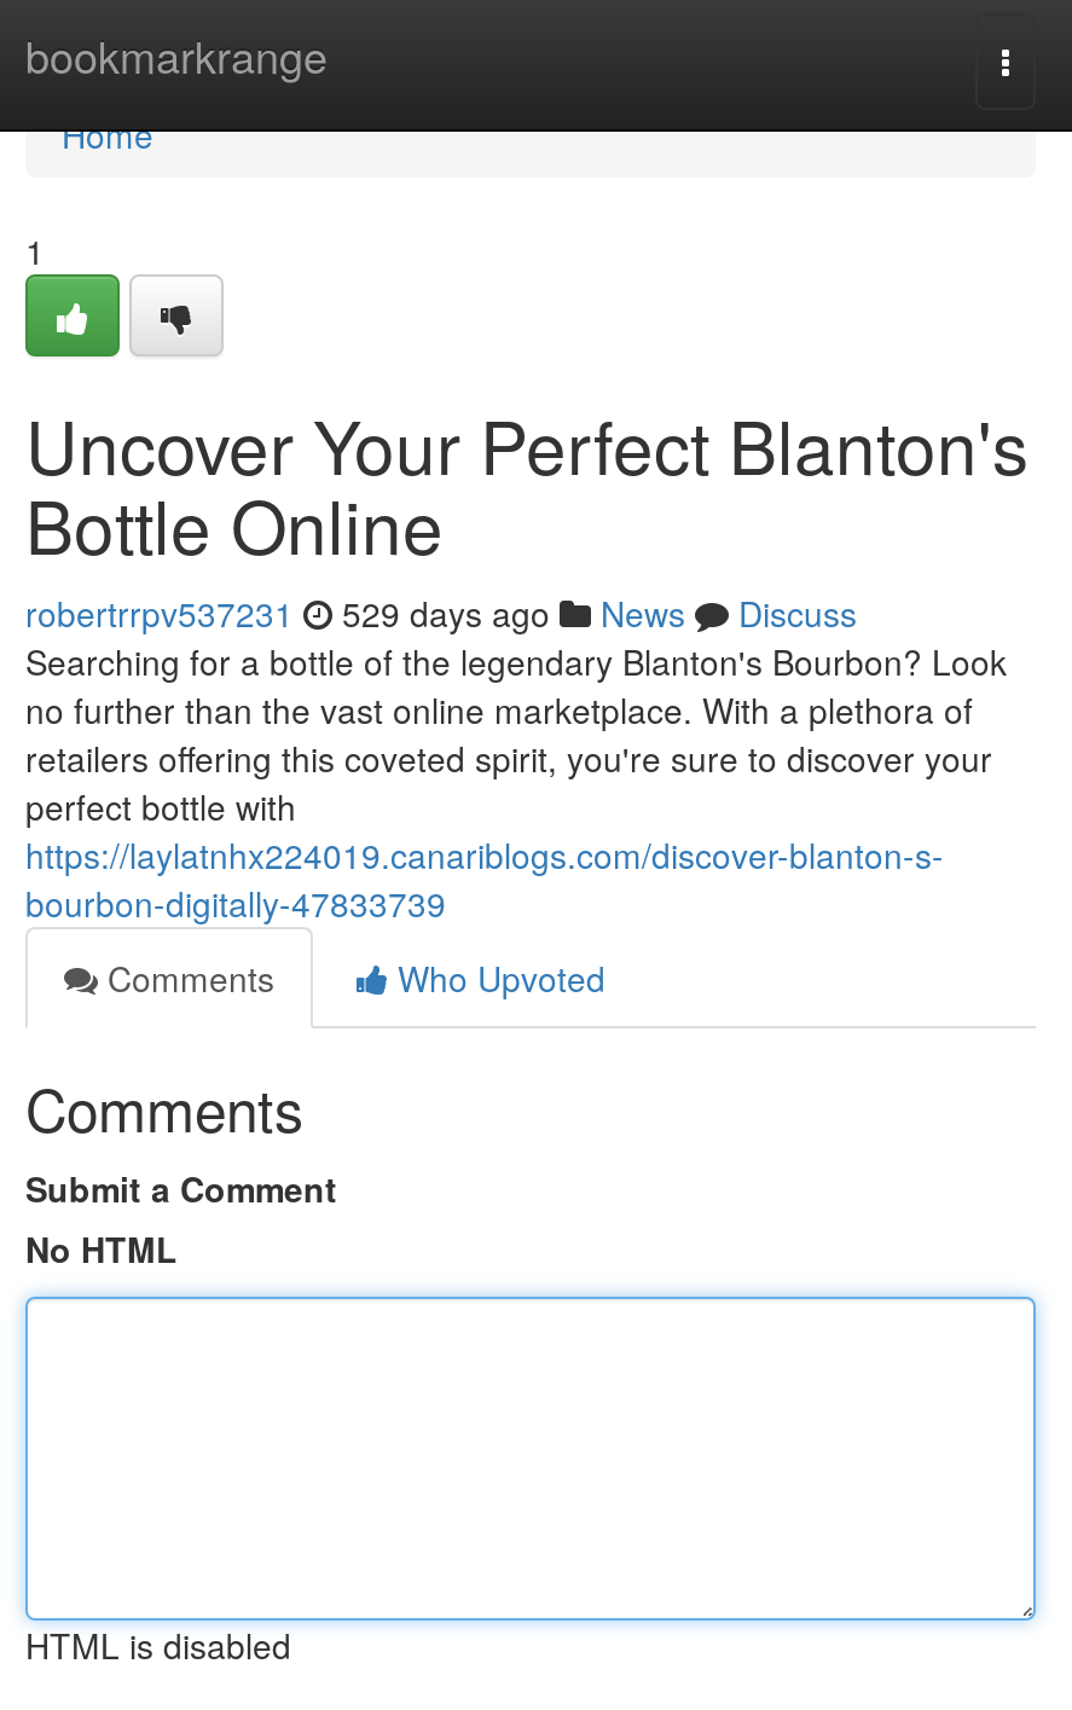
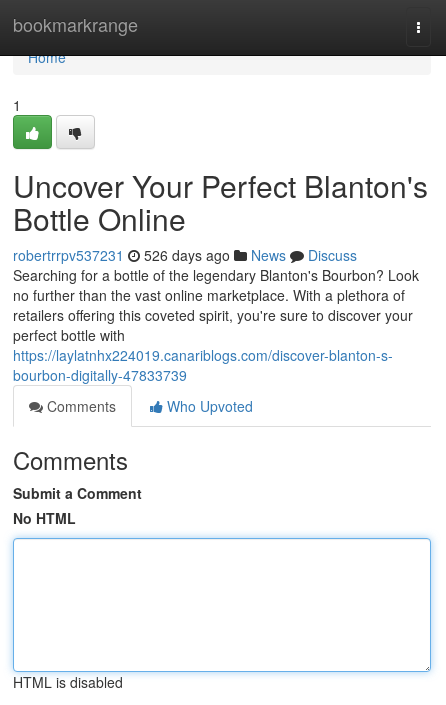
[25,589,857,637] robertrrpv537231 529 days ago News Discuss -> [13,245,357,265] robertrrpv537231 526 days ago News Discuss

